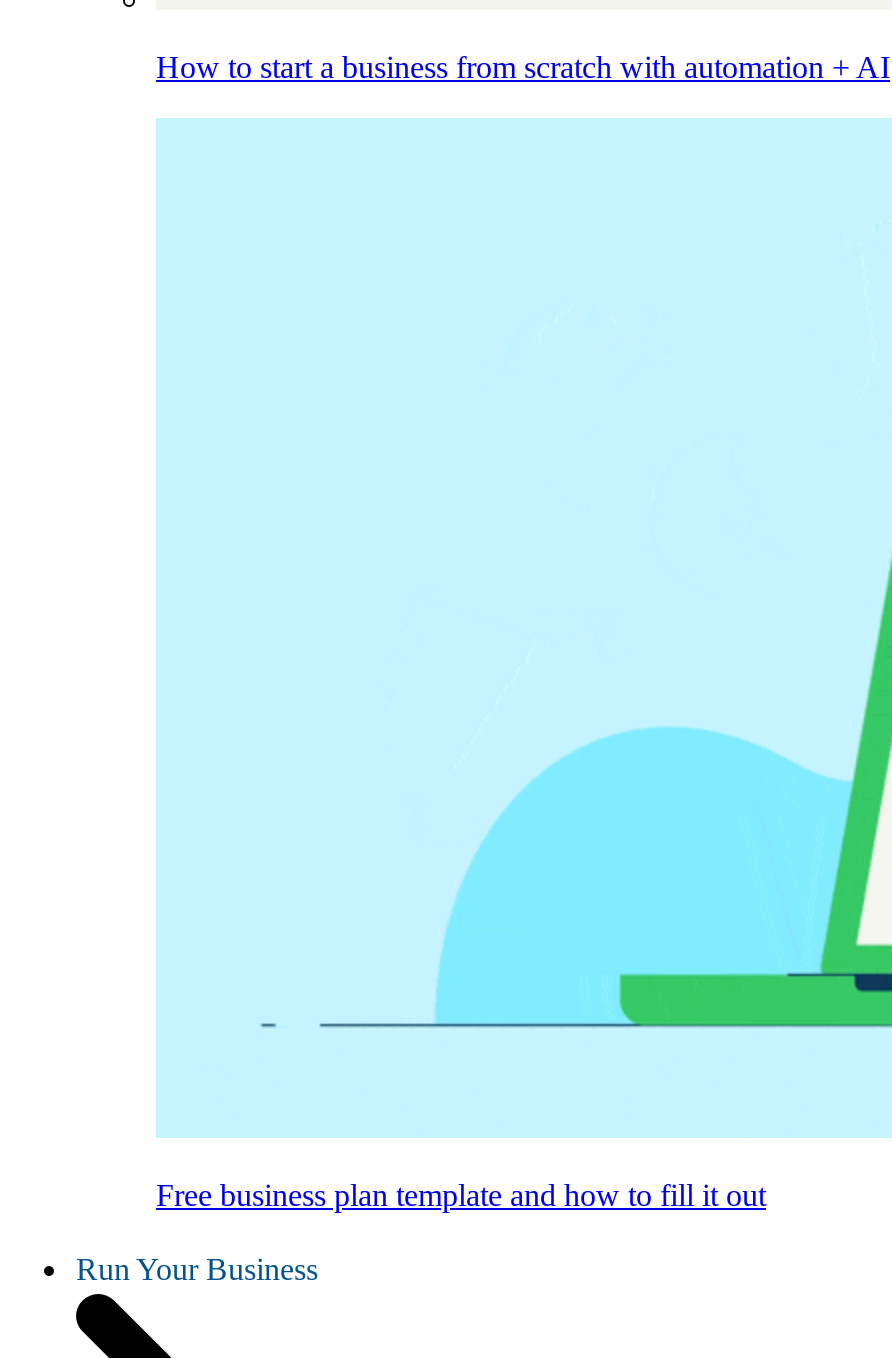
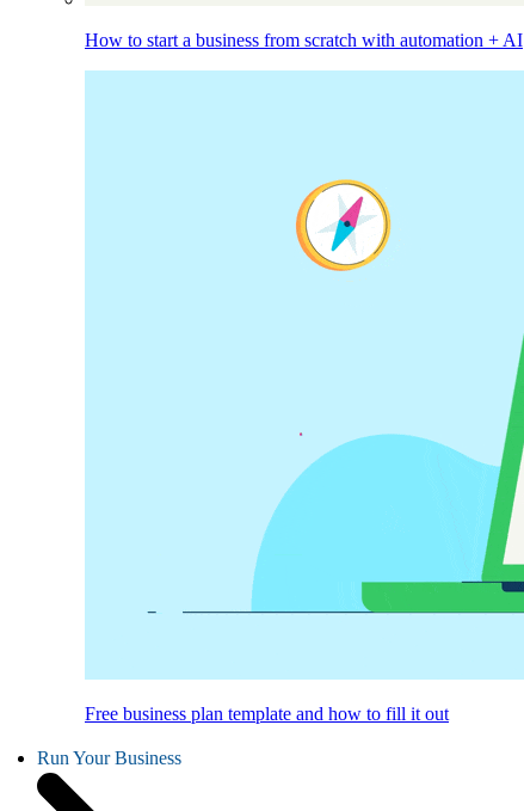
none -> [295,178,392,272] [image]

